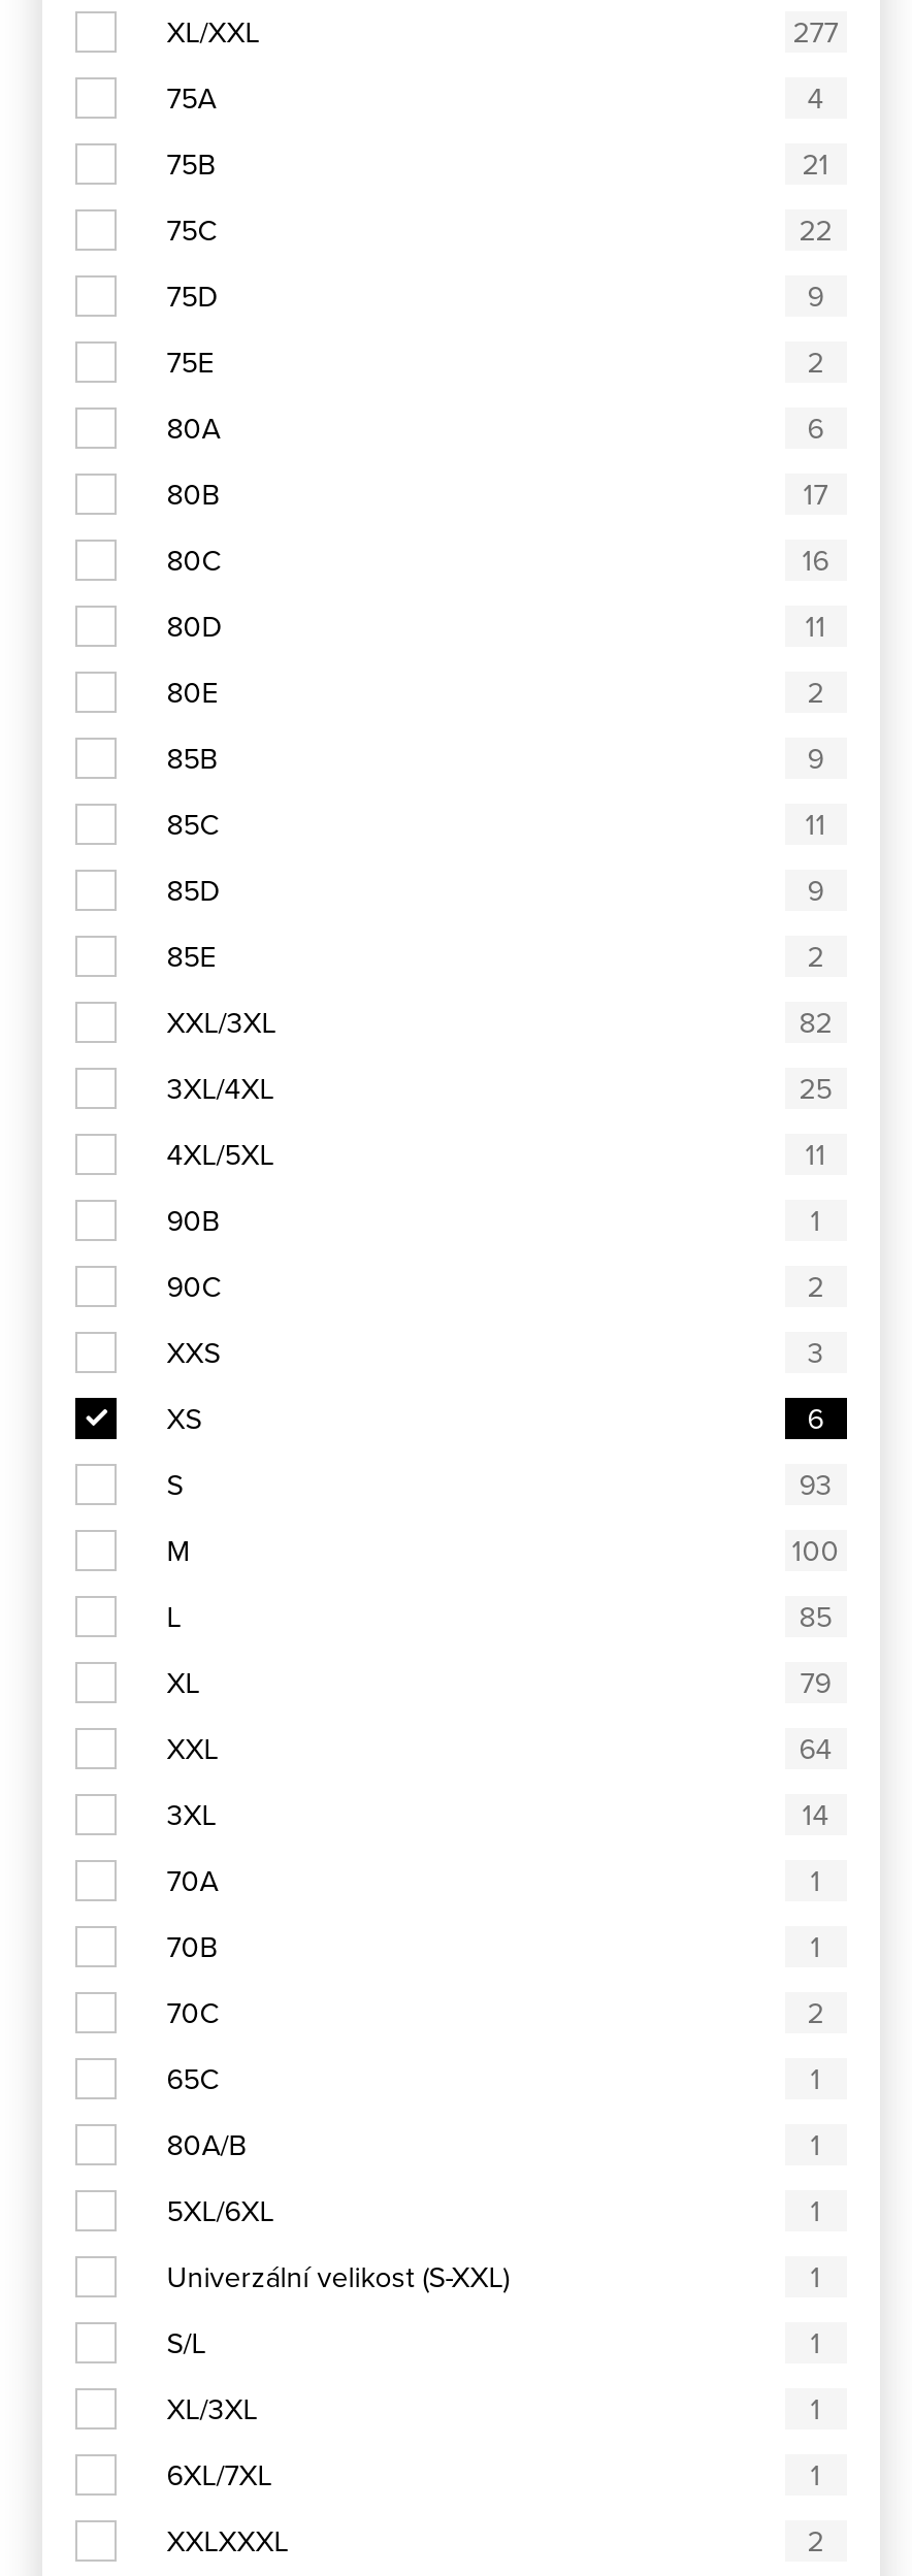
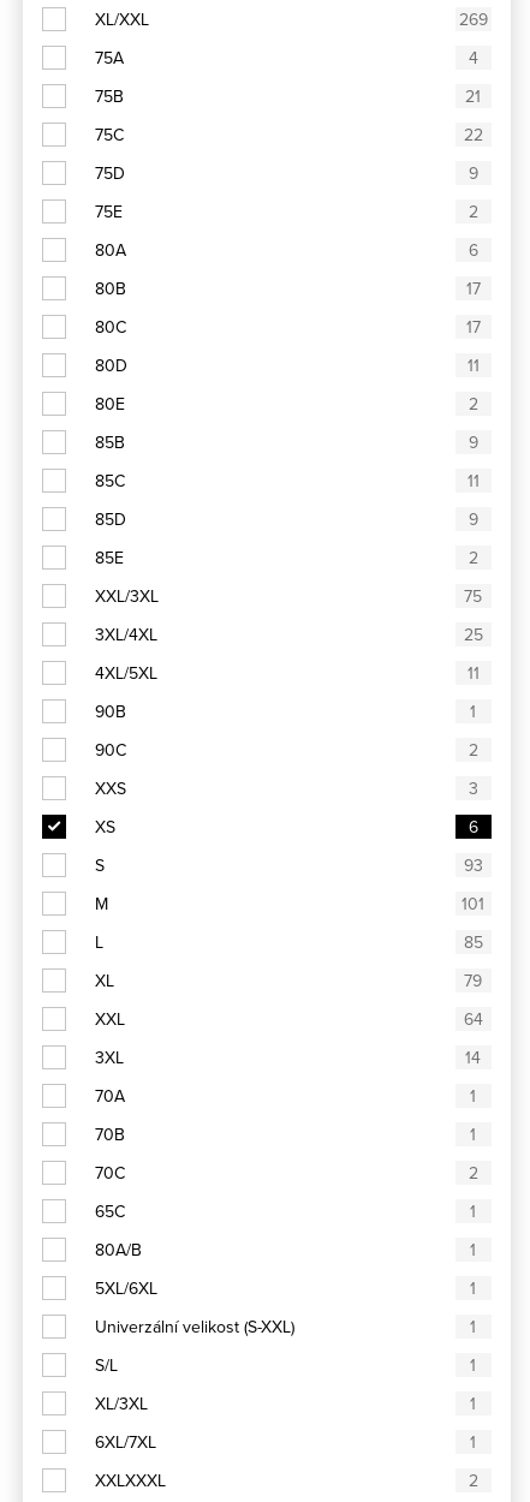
[793,11,838,53] 277 -> [459,7,488,31] 269
[802,540,829,581] 16 -> [466,315,480,339] 17
[799,1002,832,1043] 82 -> [464,584,482,608] 75
[792,1530,839,1571] 100 -> [462,892,485,916] 101

